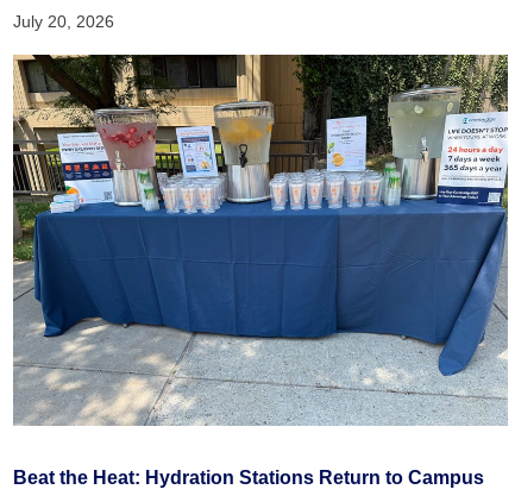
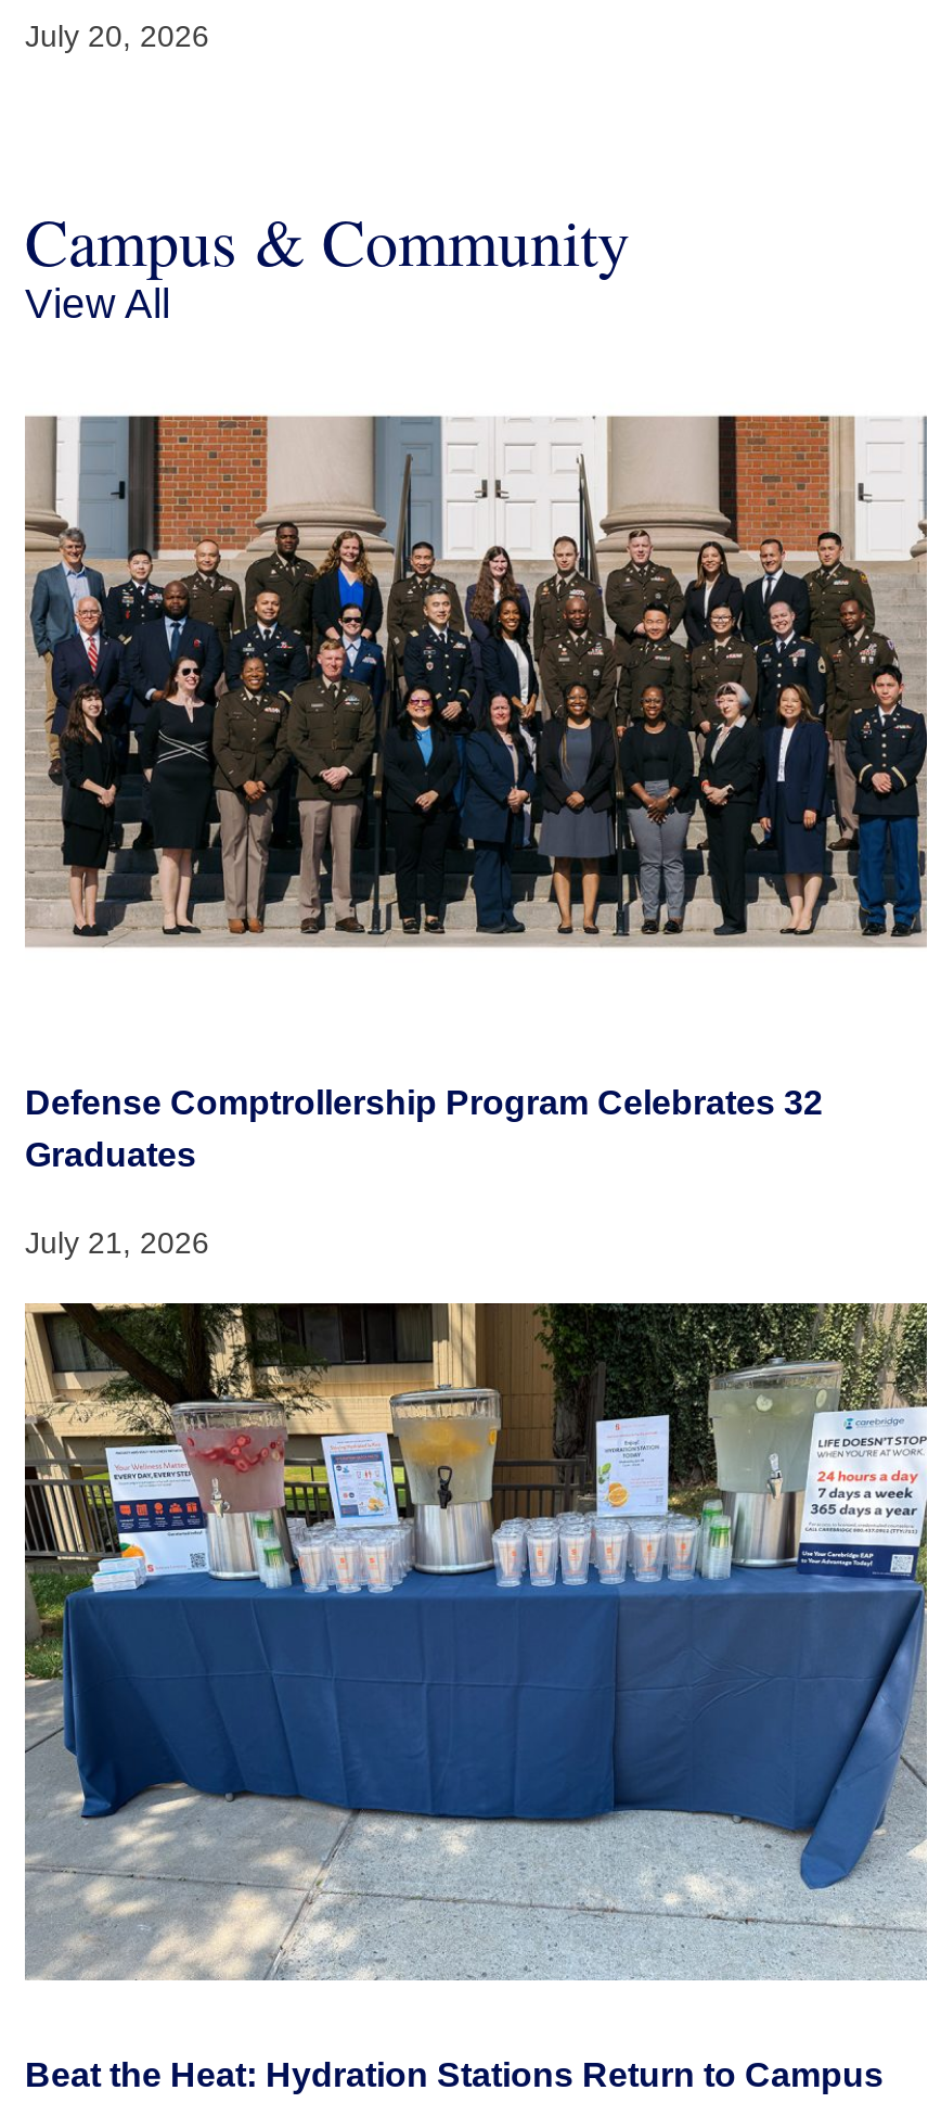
none -> [23,413,929,949] [image]
none -> [25,196,630,327] Campus & Community | View All
none -> [25,1084,823,1260] Defense Comptrollership Program Celebrates 32 | Graduates | July 21, 2026

